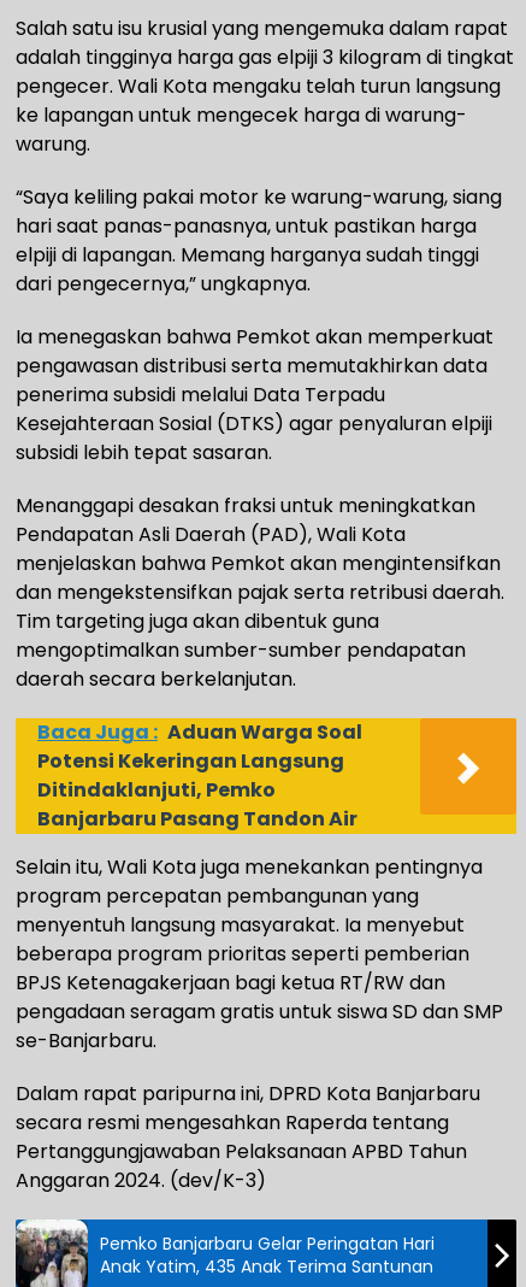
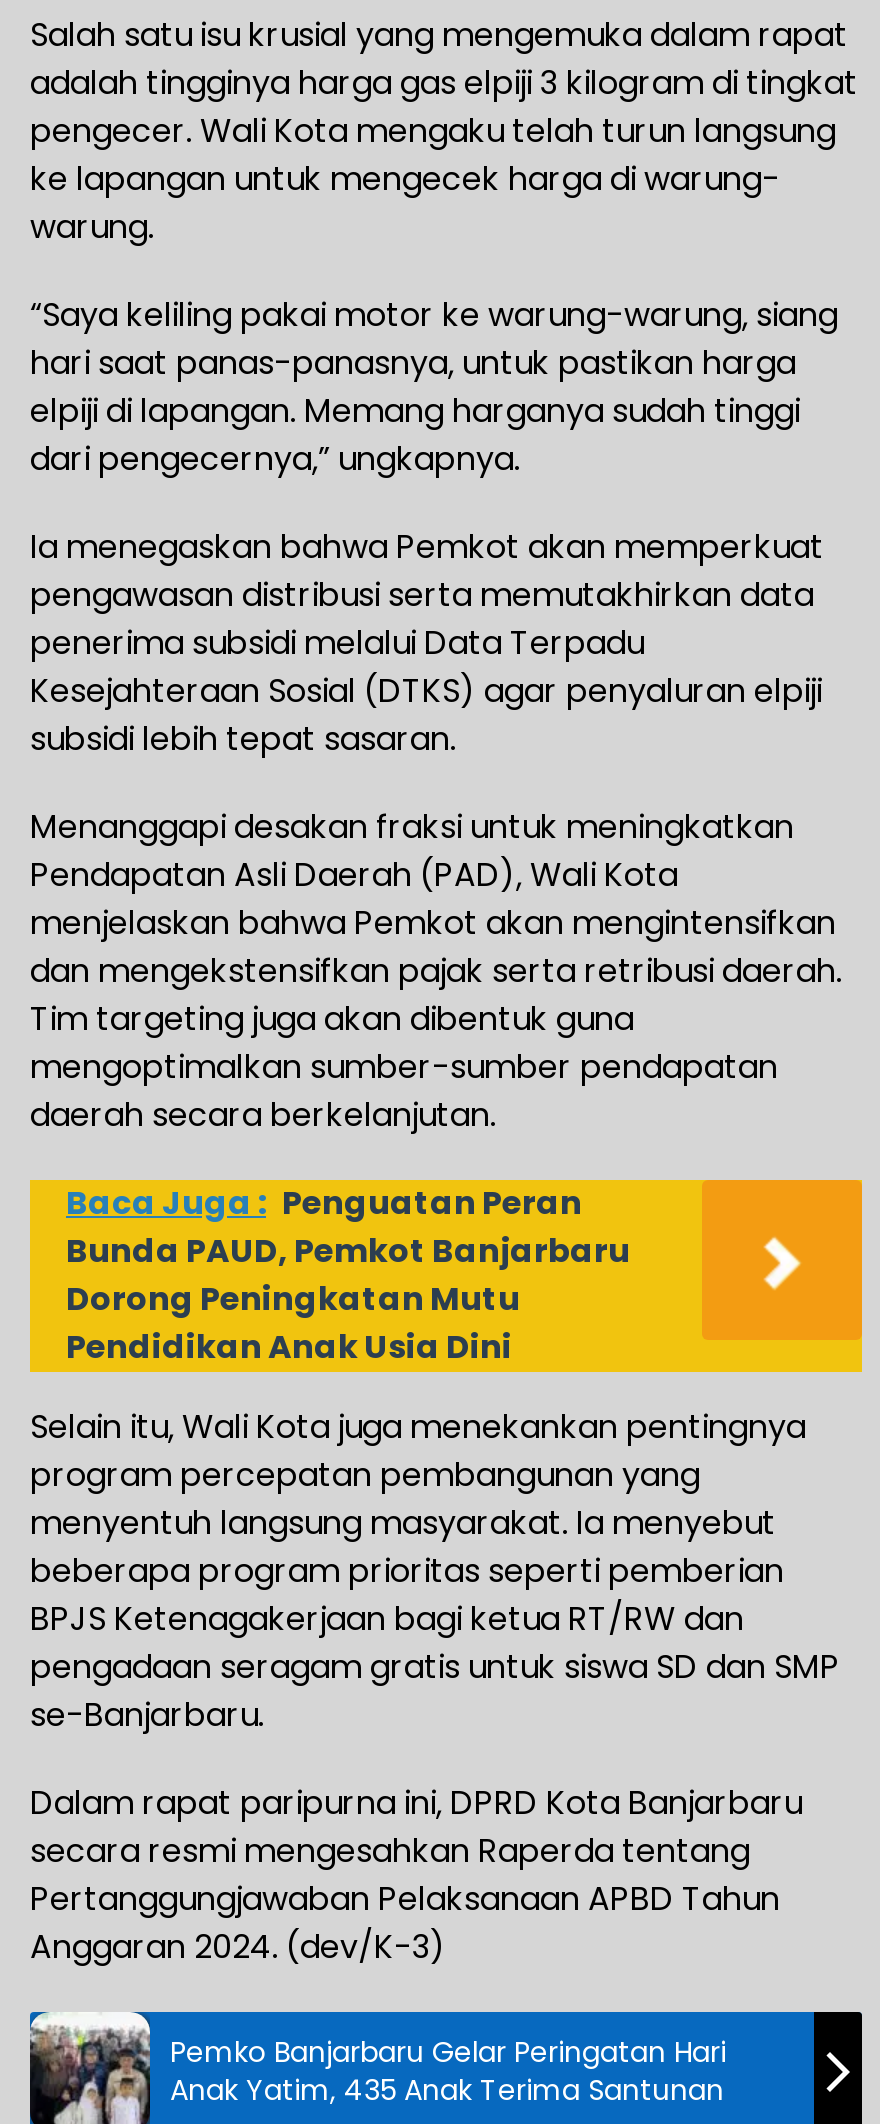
[37,718,362,832] Baca Juga : Aduan Warga Soal | Potensi Kekeringan Langsung | Ditindaklanjuti, Pemko | Banjarbaru Pasang Tandon Air -> [66,1179,630,1369] Baca Juga : Penguatan Peran | Bunda PAUD, Pemkot Banjarbaru | Dorong Peningkatan Mutu | Pendidikan Anak Usia Dini

